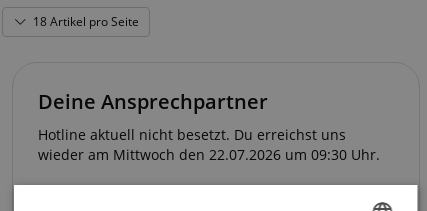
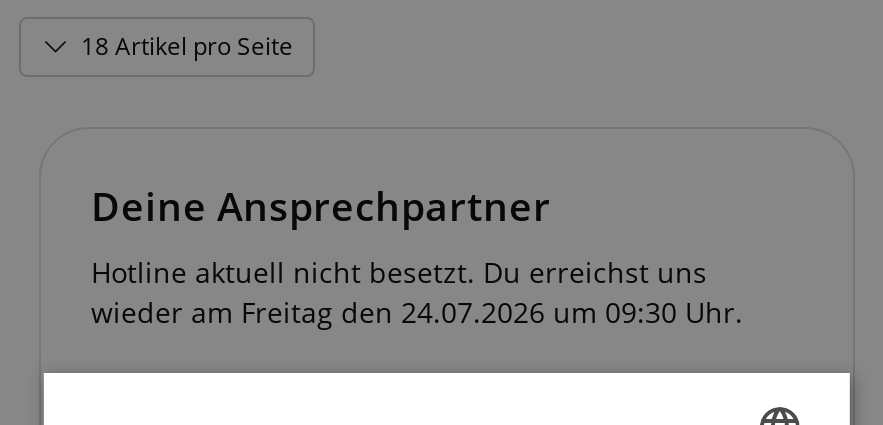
[38,145,380,164] wieder am Mittwoch den 22.07.2026 um 09:30 Uhr. -> [91,293,743,331] wieder am Freitag den 24.07.2026 um 09:30 Uhr.

